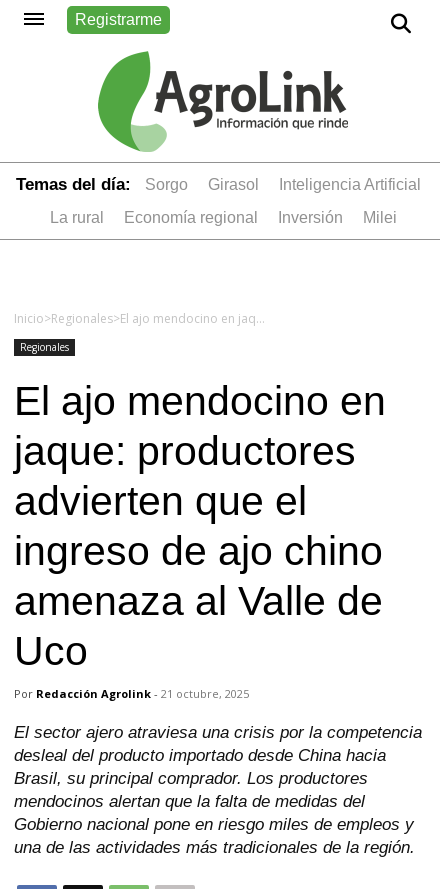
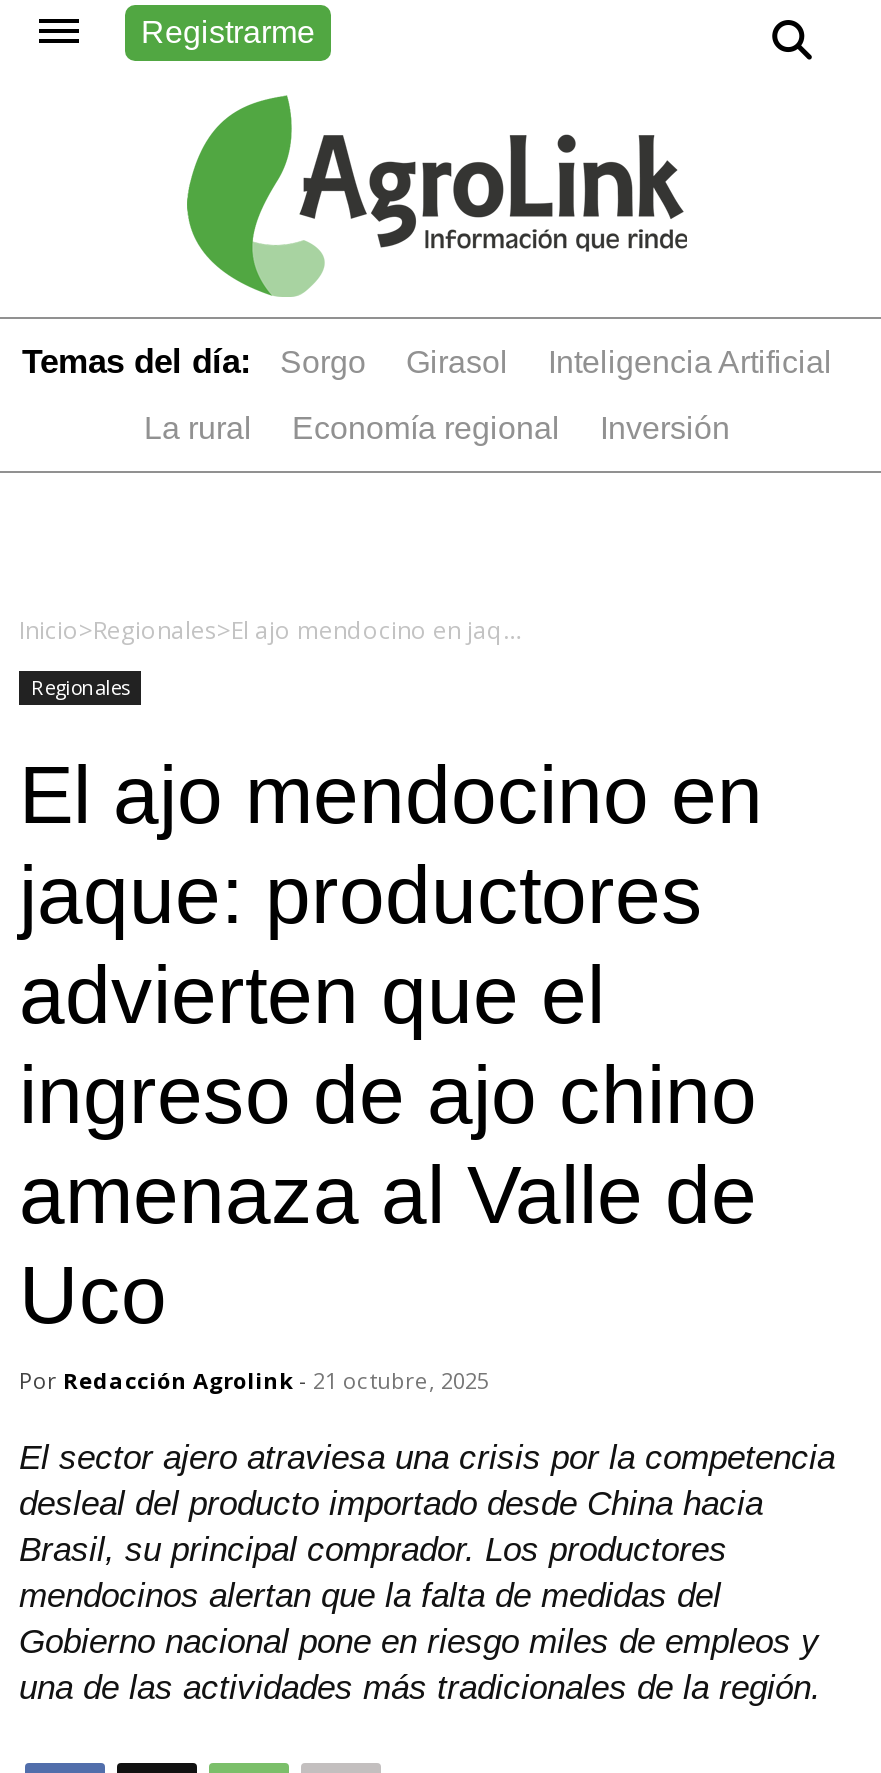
[375,209,396,226] Milei -> none

